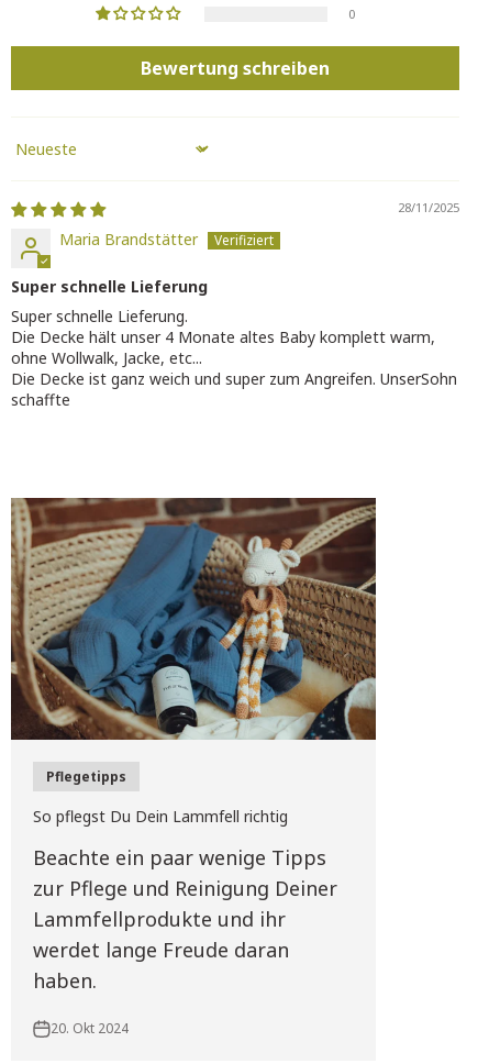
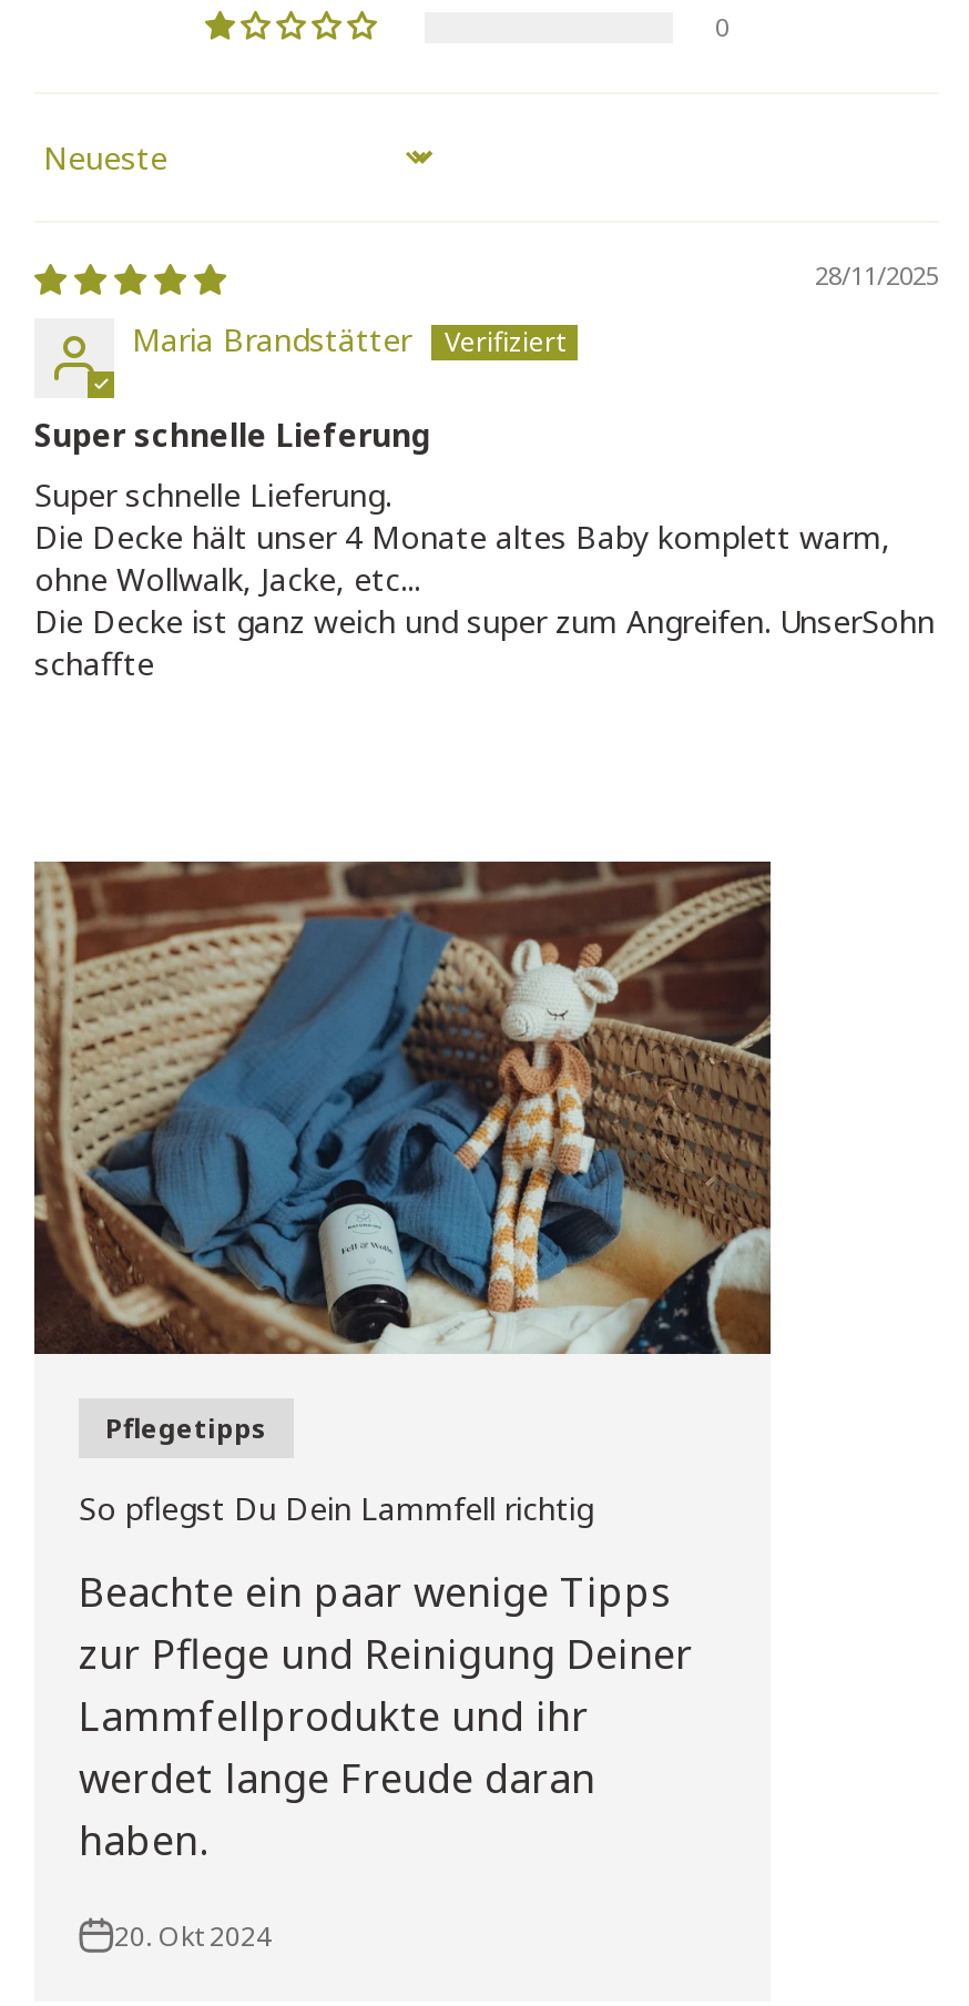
[141,56,330,80] Bewertung schreiben -> none

